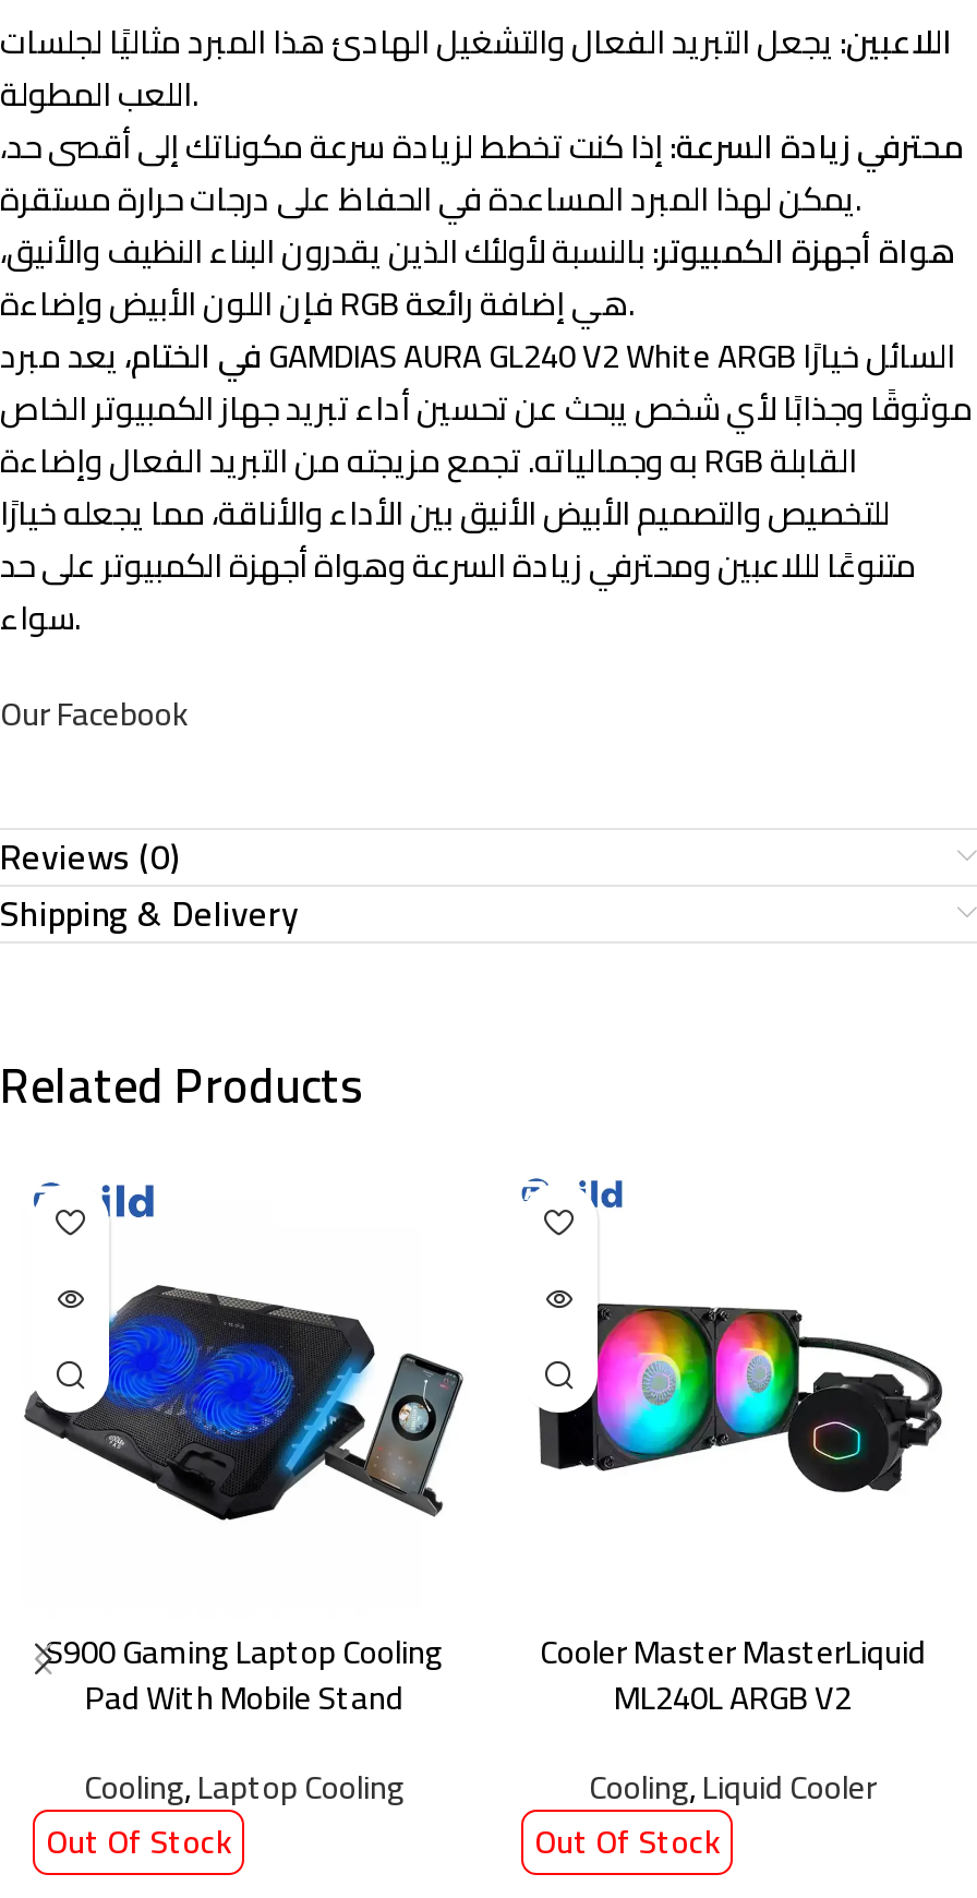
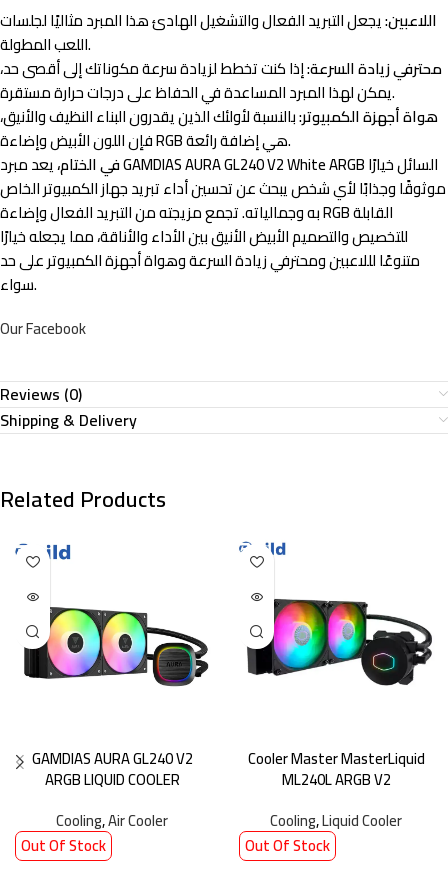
[22,1284,465,1522] [image] -> [11,591,212,698] [image]
[46,1621,443,1819] S900 Gaming Laptop Cooling | Pad With Mobile Stand | Cooling,Laptop Cooling -> [31,744,192,835] GAMDIAS AURA GL240 V2 | ARGB LIQUID COOLER | Cooling,Air Cooler

